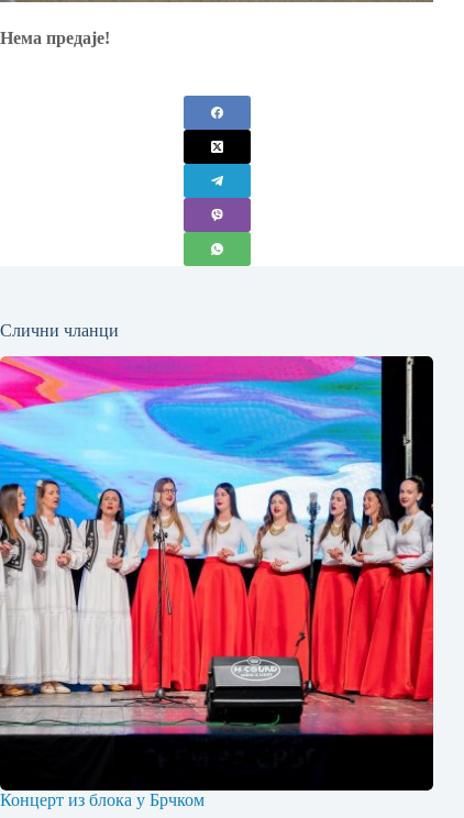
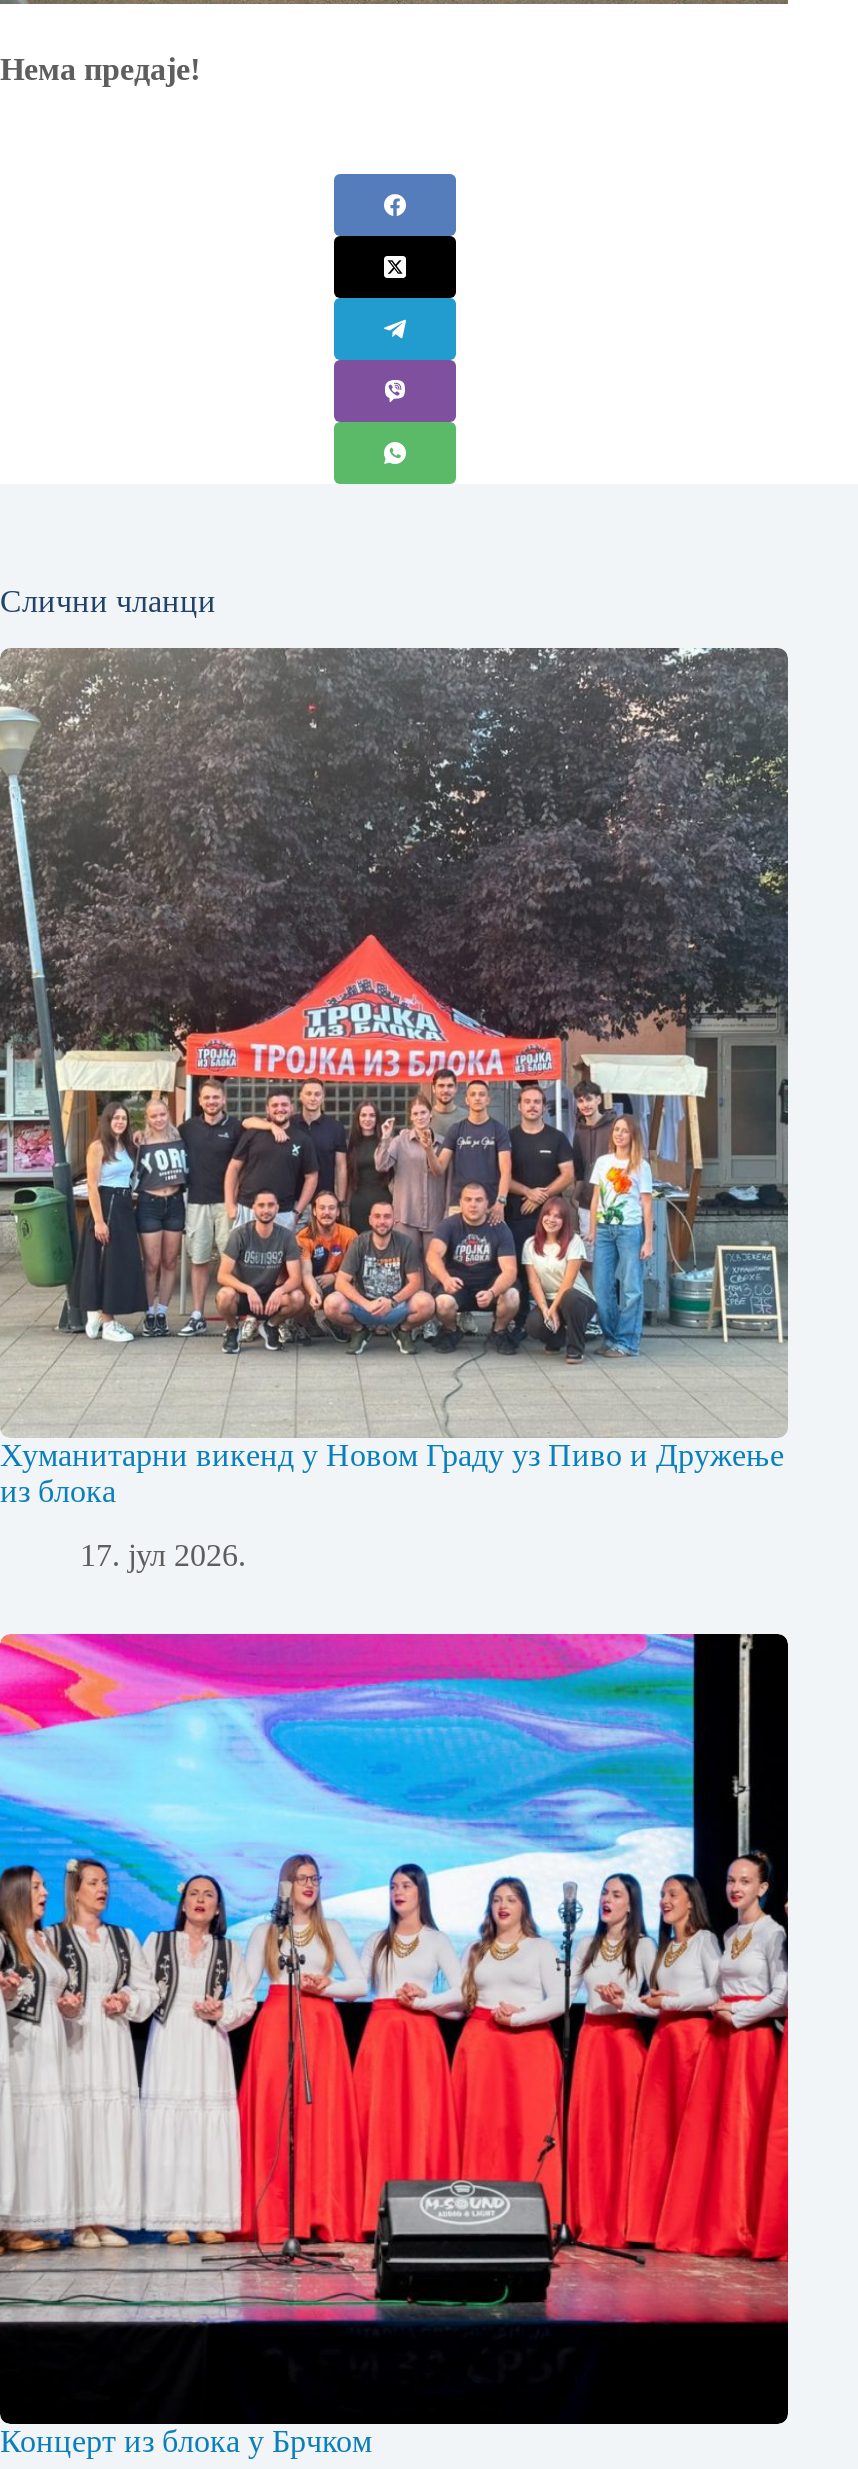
none -> [0,646,790,1573] [image] | Хуманитарни викенд у Новом Граду уз Пиво и Дружење | из блока | 17. јул 2026.

